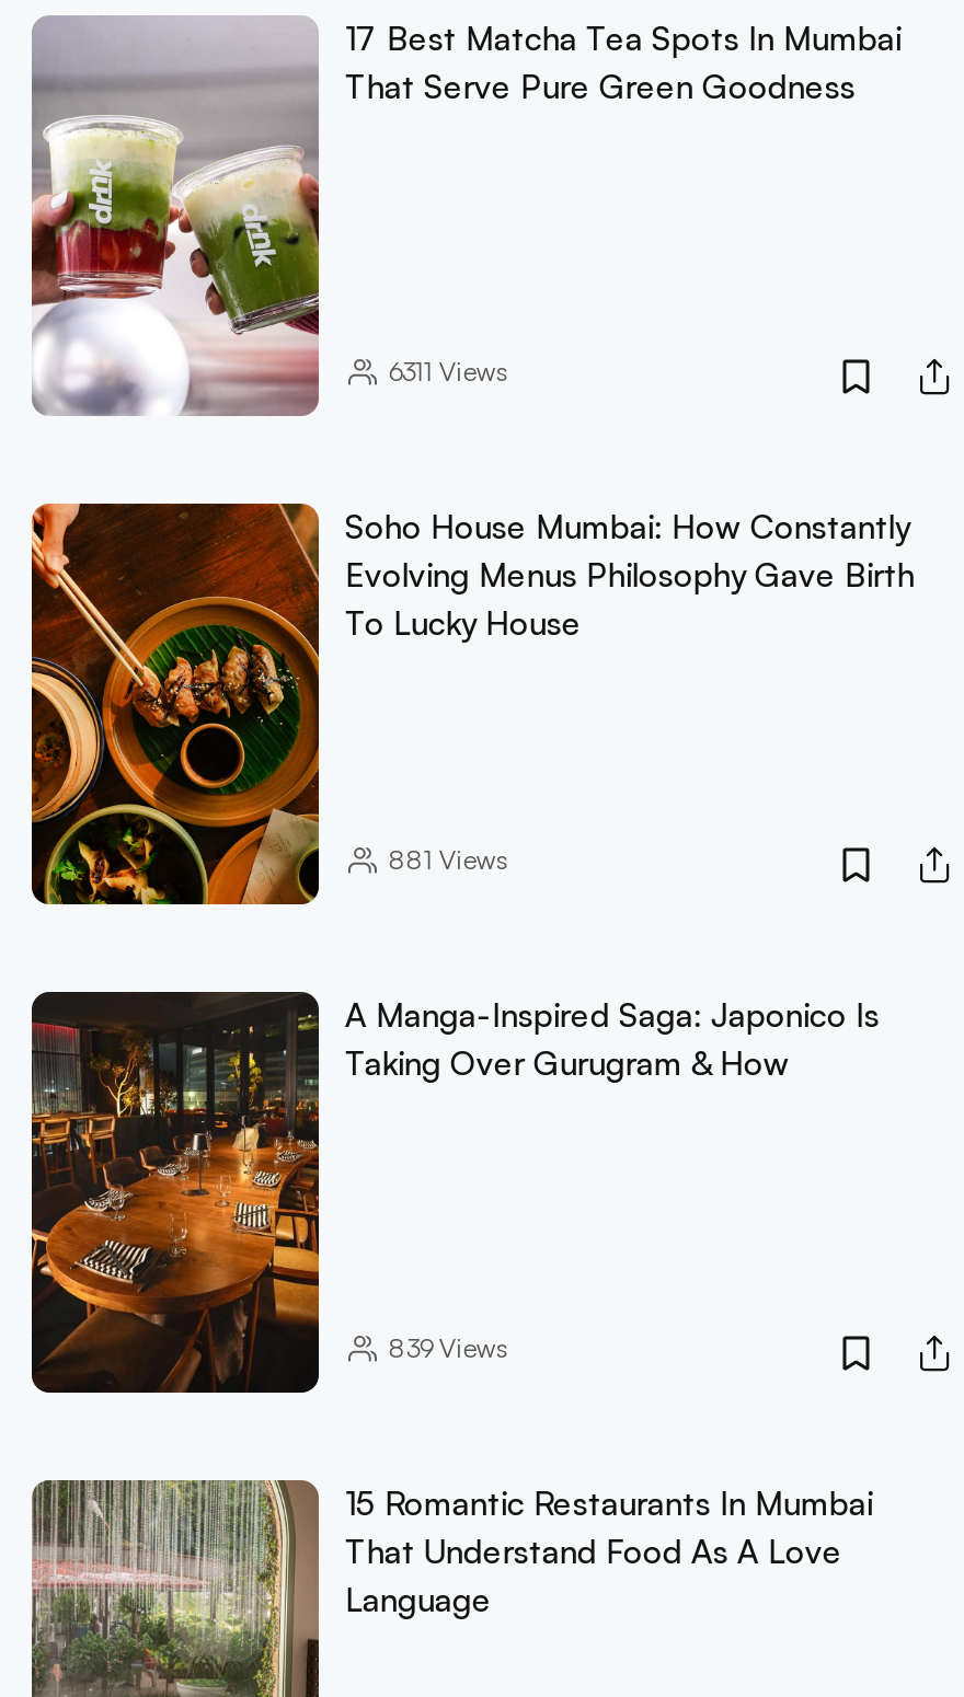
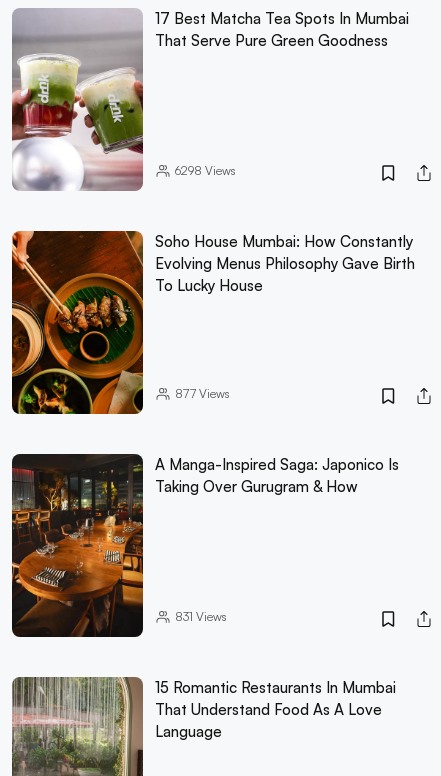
[388,355,507,388] 6311 Views -> [175,163,236,178] 6298 Views
[388,843,507,876] 881 Views -> [175,386,230,401] 877 Views
[388,1331,507,1364] 839Views -> [175,609,227,624] 831Views

